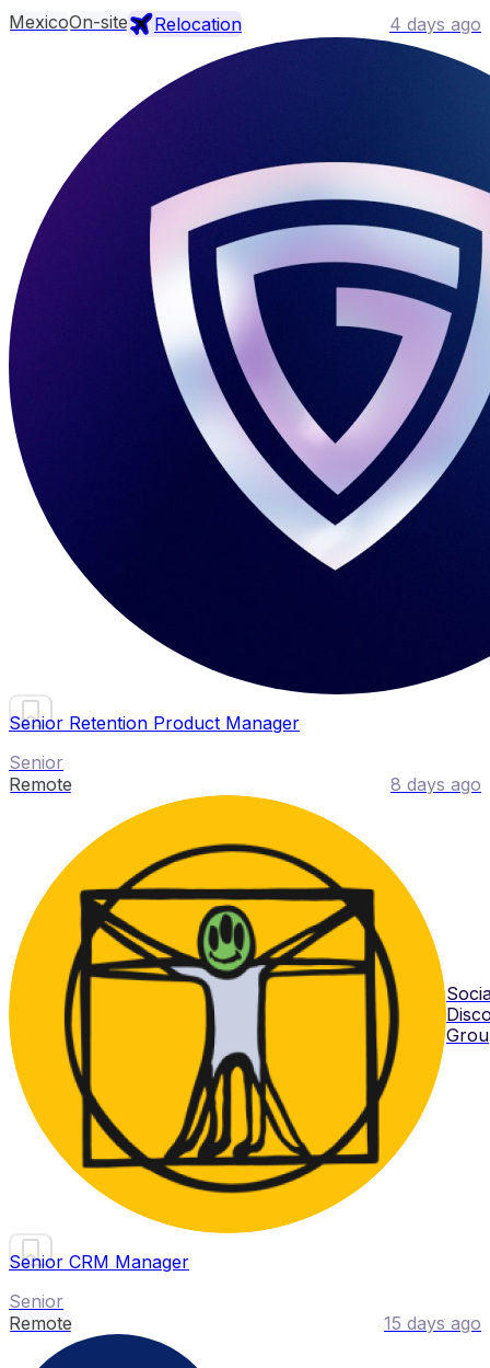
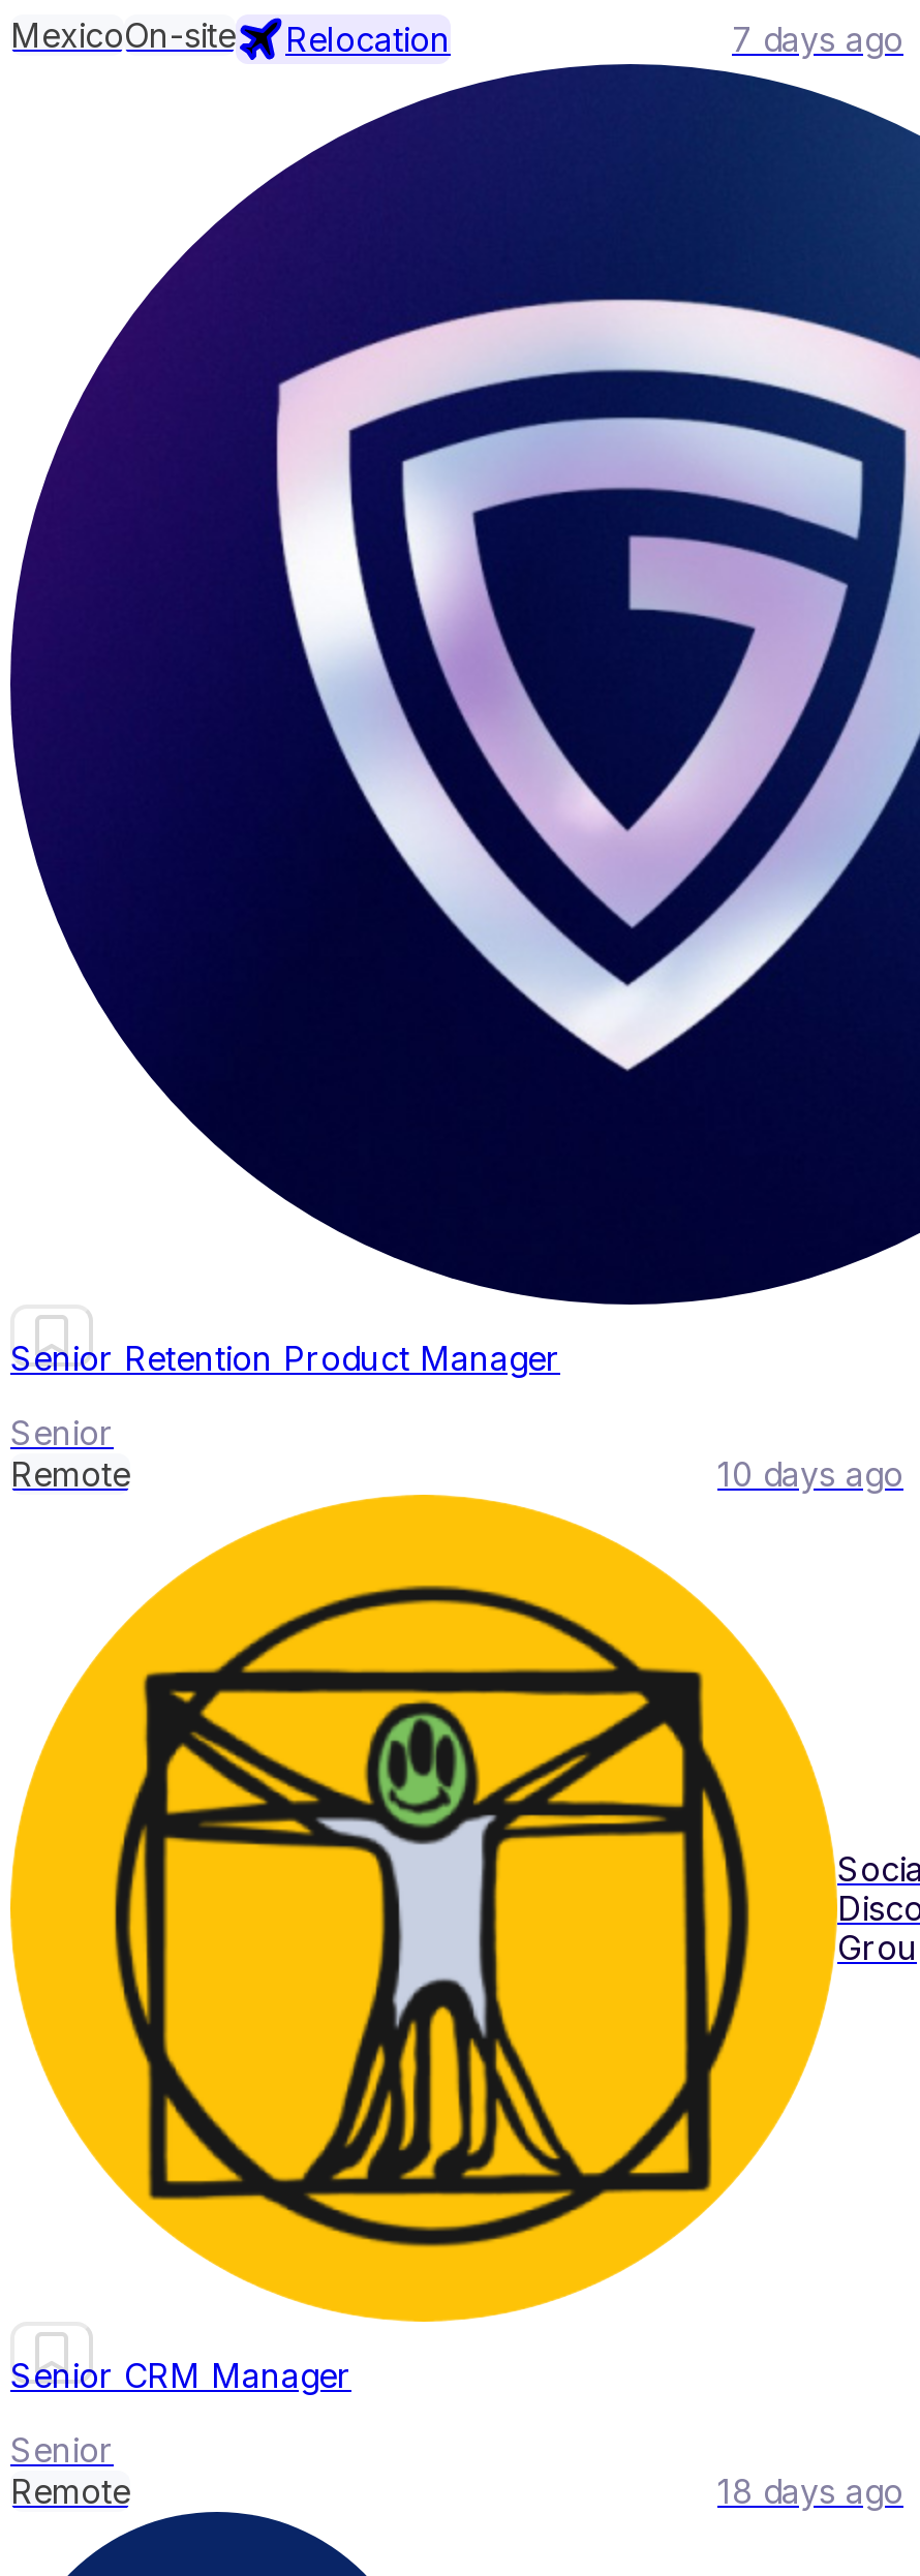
[389,13,481,35] 4 days ago -> [732,19,903,61] 7 days ago
[390,774,481,795] 8 days ago -> [717,1454,903,1495] 10 days ago
[384,1312,481,1334] 15 days ago -> [717,2471,903,2513] 18 days ago

